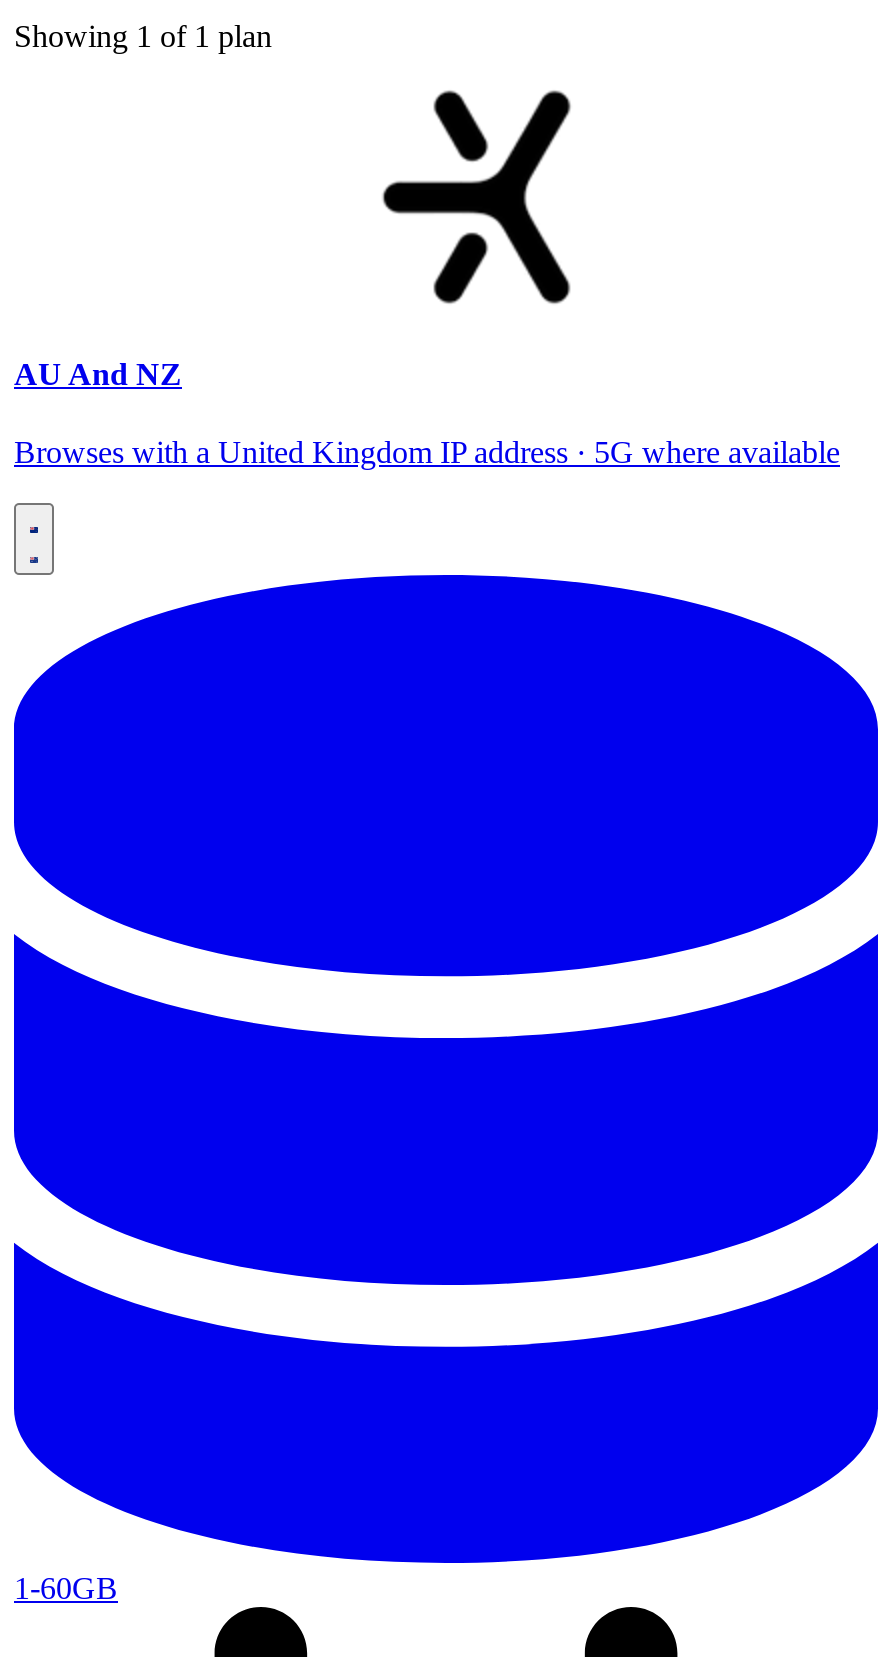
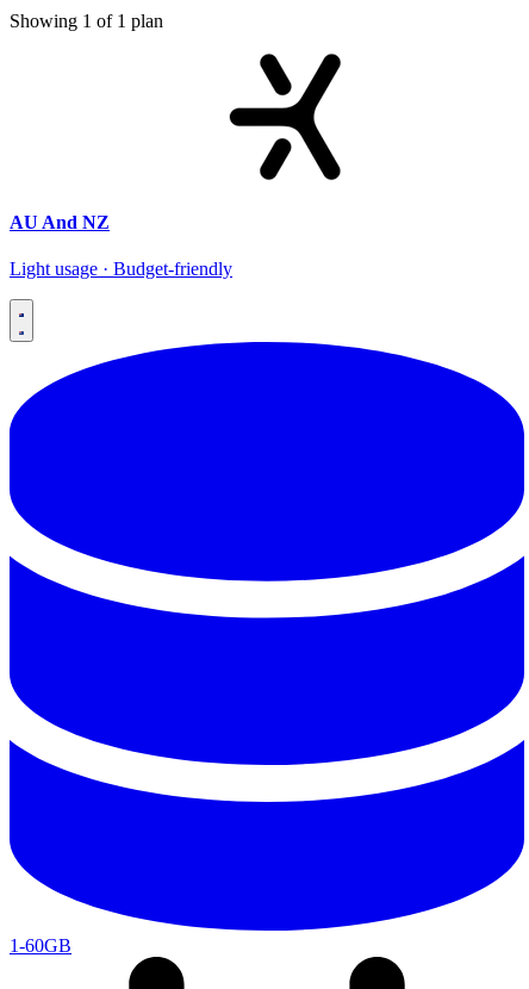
[14,435,840,469] Browses with a United Kingdom IP address · 5G where available -> [10,259,232,279] Light usage · Budget-friendly

